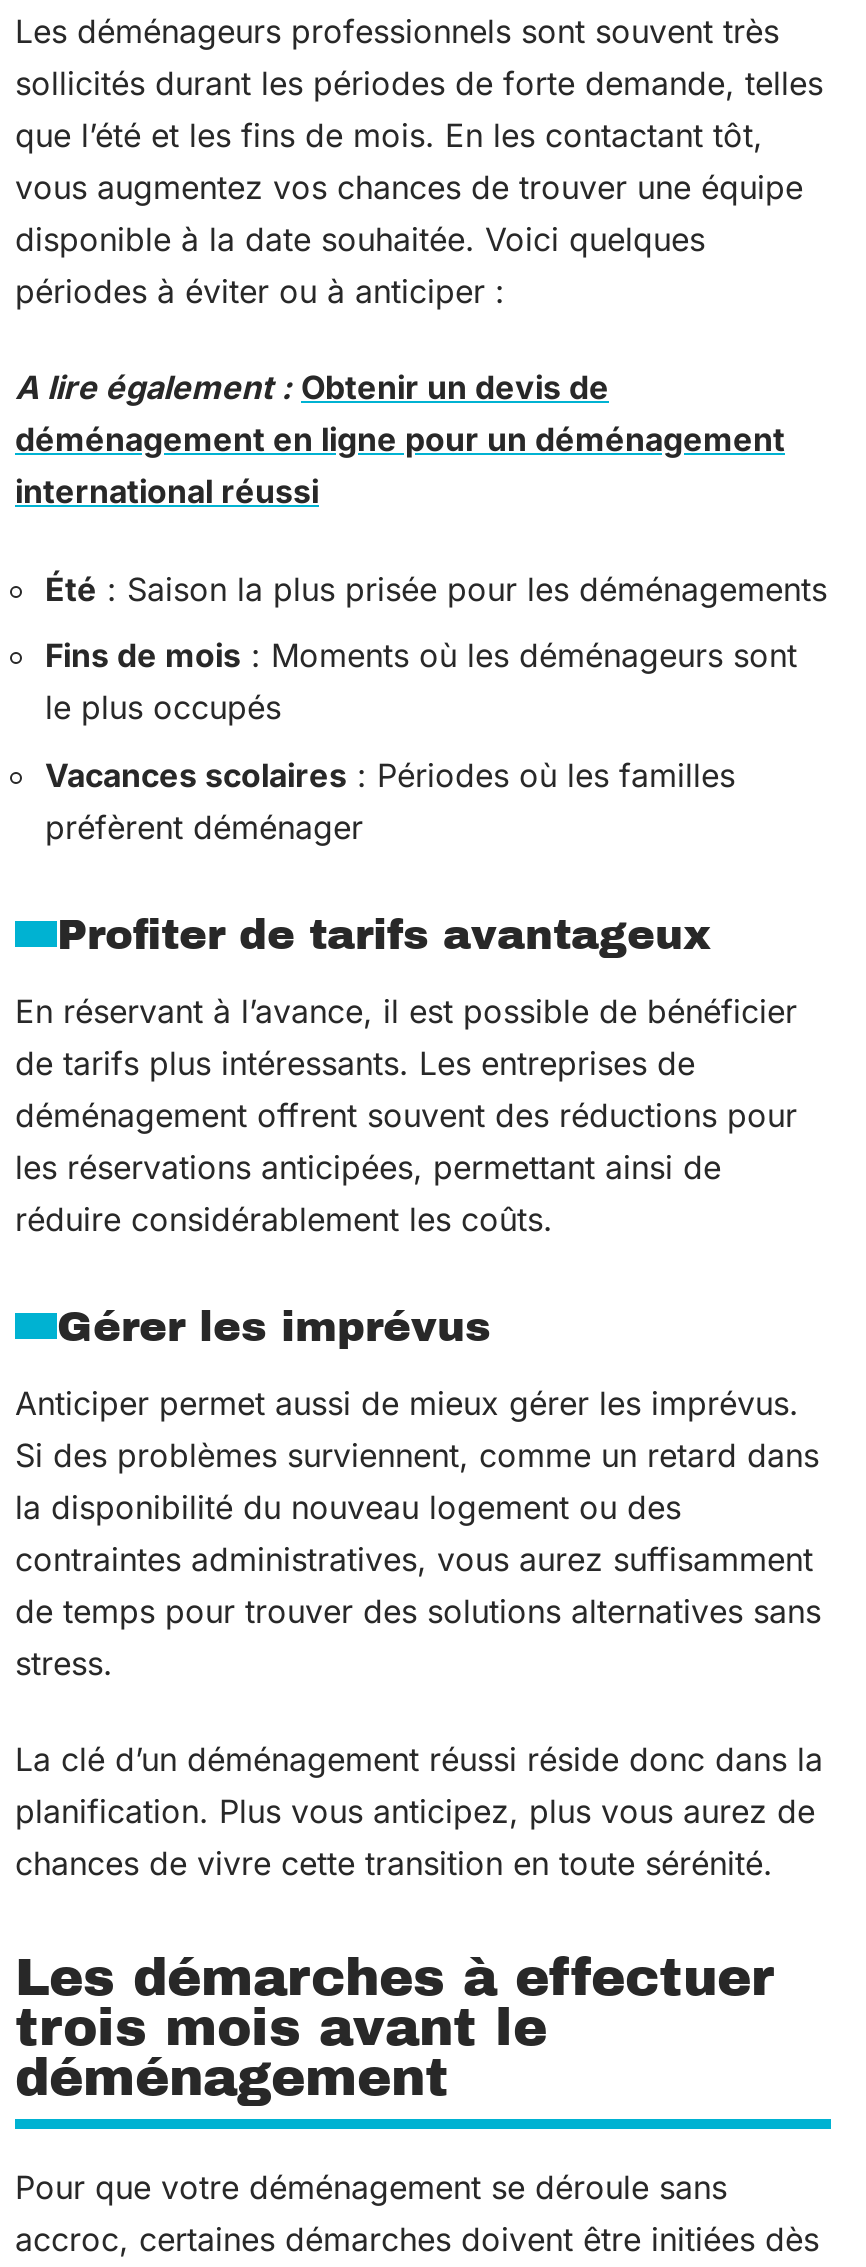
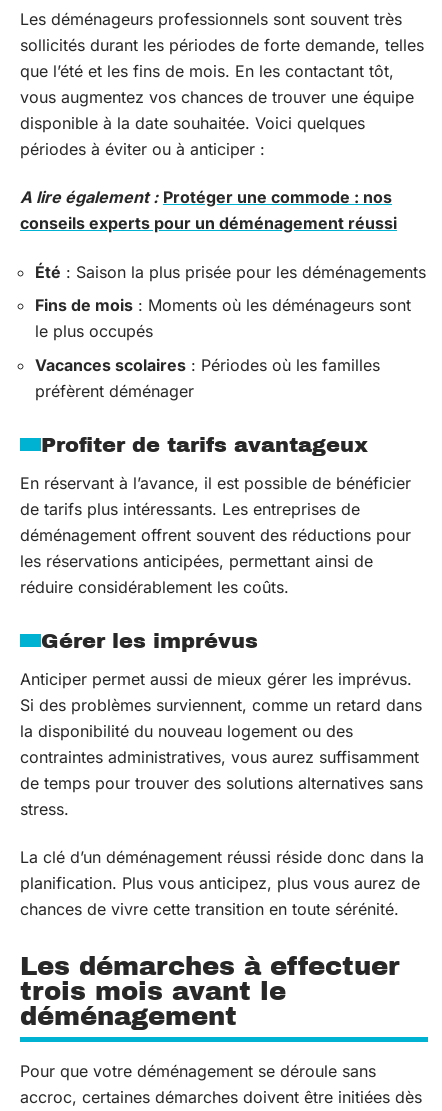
[15,367,785,511] A lire également : Obtenir un devis de | déménagement en ligne pour un déménagement | international réussi -> [20,187,397,233] A lire également : Protéger une commode : nos | conseils experts pour un déménagement réussi

